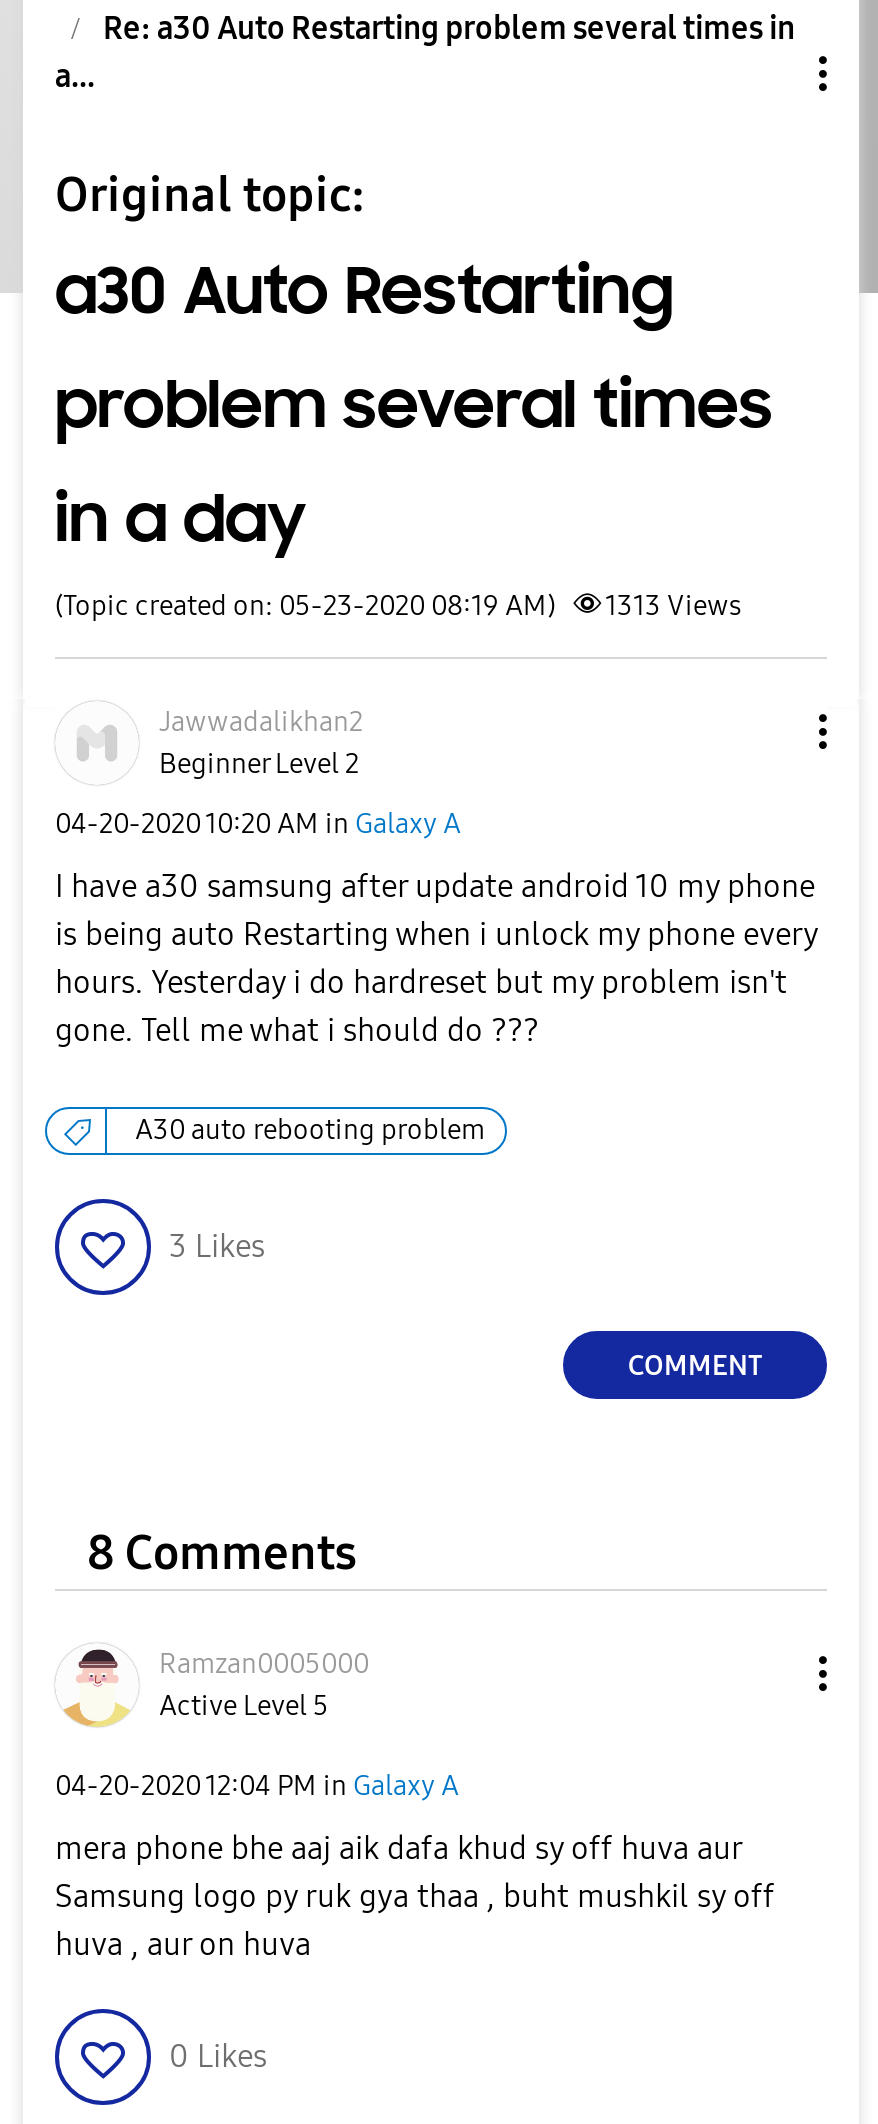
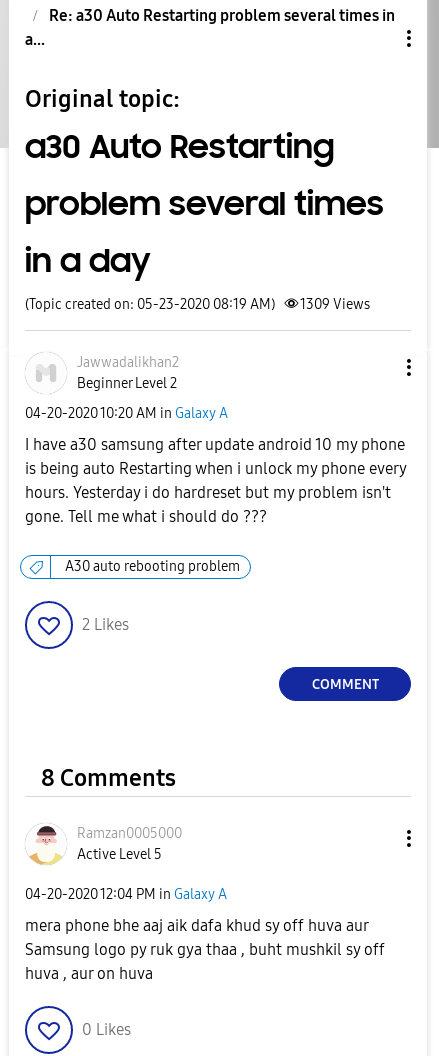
[55,589,741,623] (Topic created on: 05-23-2020 08:19 AM) 1313 Views -> [25,296,370,313] (Topic created on: 05-23-2020 08:19 AM) 1309 Views
[169,1227,265,1265] 3 Likes -> [82,615,129,634] 2 Likes

